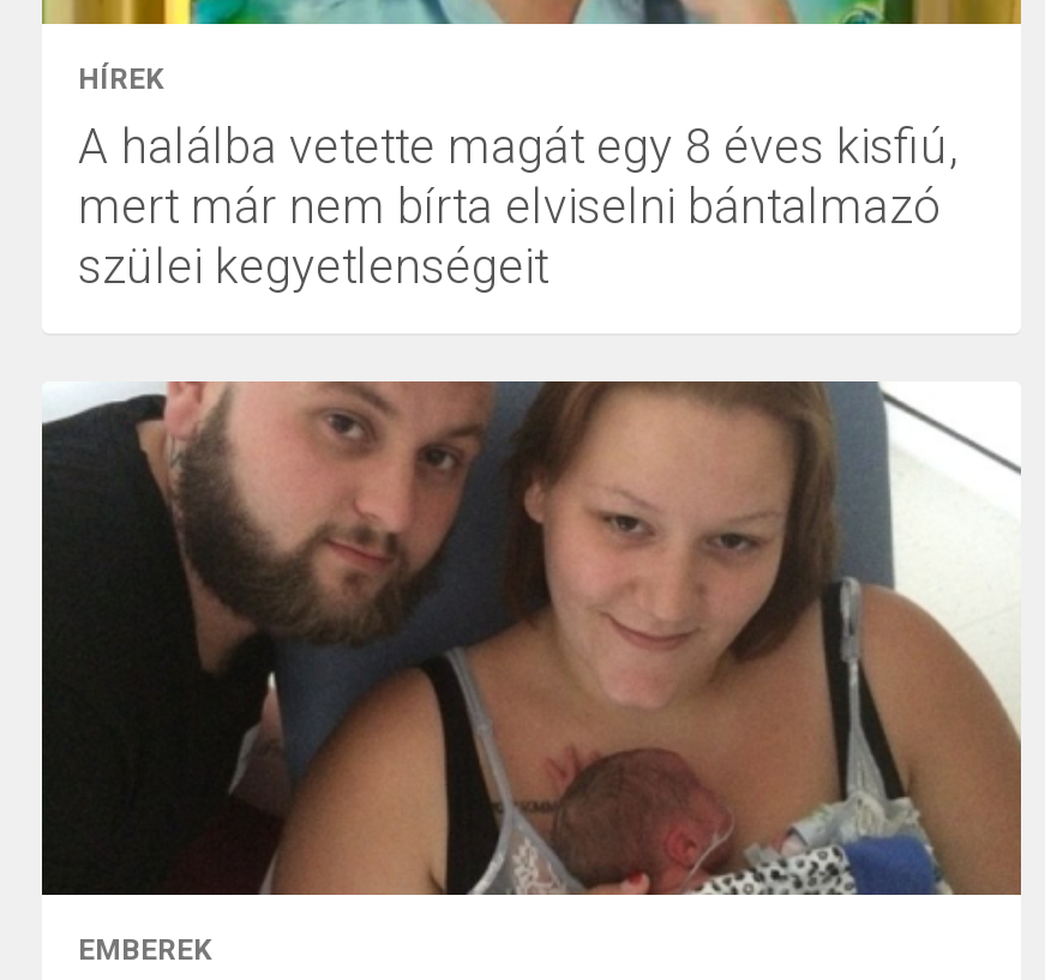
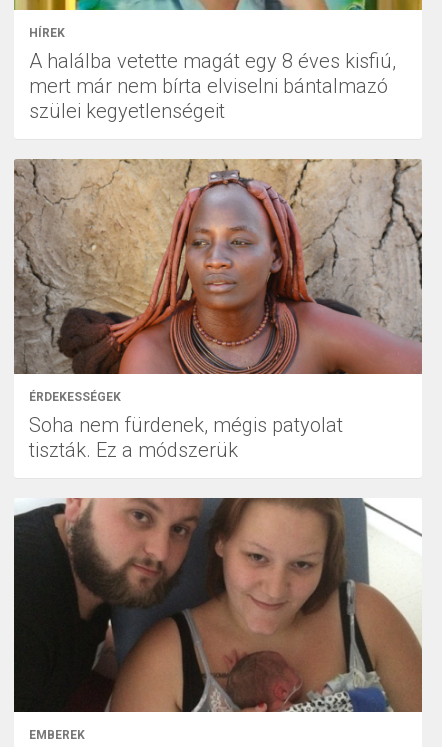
none -> [13,158,423,461] [image] | ÉRDEKESSÉGEK | Soha nem fürdenek, mégis patyolat | tiszták. Ez a módszerük

